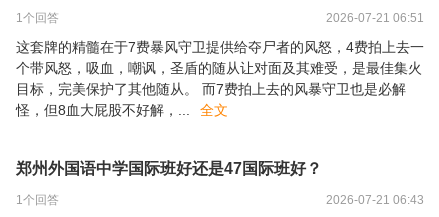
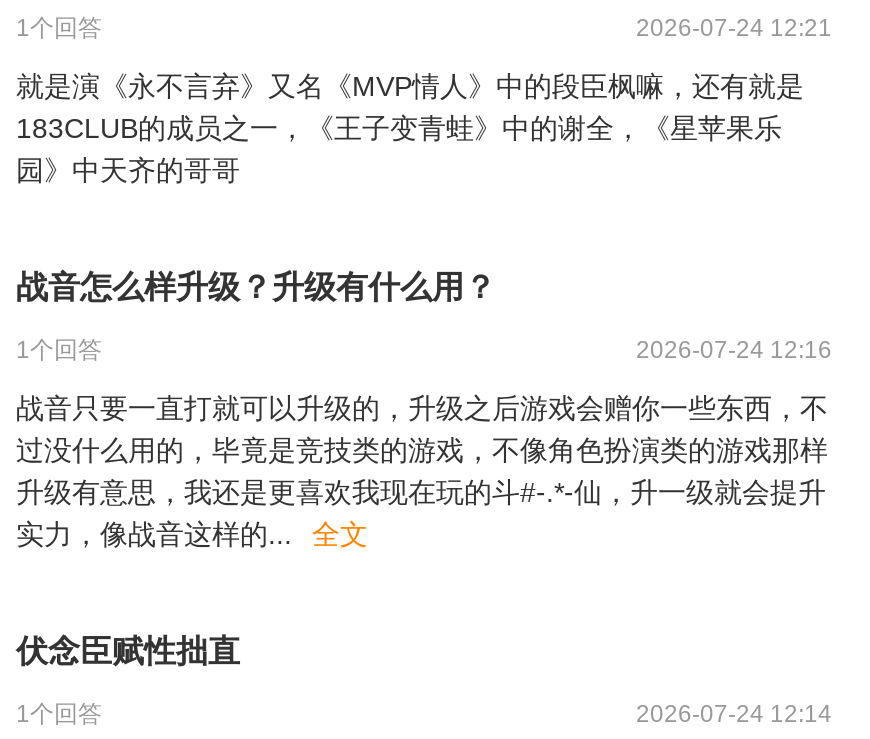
[16,11,424,118] 2026-07-21 06:51 | 这套牌的精髓在于7费暴风守卫提供给夺尸者的风怒，4费拍上去一 | 个带风怒，吸血，嘲讽，圣盾的随从让对面及其难受，是最佳集火 | 目标，完美保护了其他随从。 而7费拍上去的风暴守卫也是必解 | 怪，但8血大屁股不好解，... -> [16,14,832,550] 2026-07-24 12:21 | 就是演《永不言弃》又名《MVP情人》中的段臣枫嘛，还有就是 | 183CLUB的成员之一，《王子变青蛙》中的谢全，《星苹果乐 | 园》中天齐的哥哥 | 战音怎么样升级？升级有什么用？ | 1个回答 | 2026-07-24 12:16 | 战音只要一直打就可以升级的，升级之后游戏会赠你一些东西，不 | 过没什么用的，毕竟是竞技类的游戏，不像角色扮演类的游戏那样 | 升级有意思，我还是更喜欢我现在玩的斗#-.*-仙，升一级就会提升 | 实力，像战音这样的...
[16,160,322,177] 郑州外国语中学国际班好还是47国际班好？ -> [16,634,240,668] 伏念臣赋性拙直
[326,193,424,207] 2026-07-21 06:43 -> [636,700,832,728] 2026-07-24 12:14

